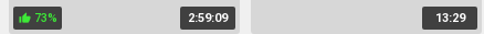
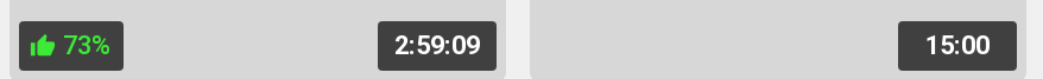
[435,11,465,25] 13:29 -> [925,30,990,60] 15:00

